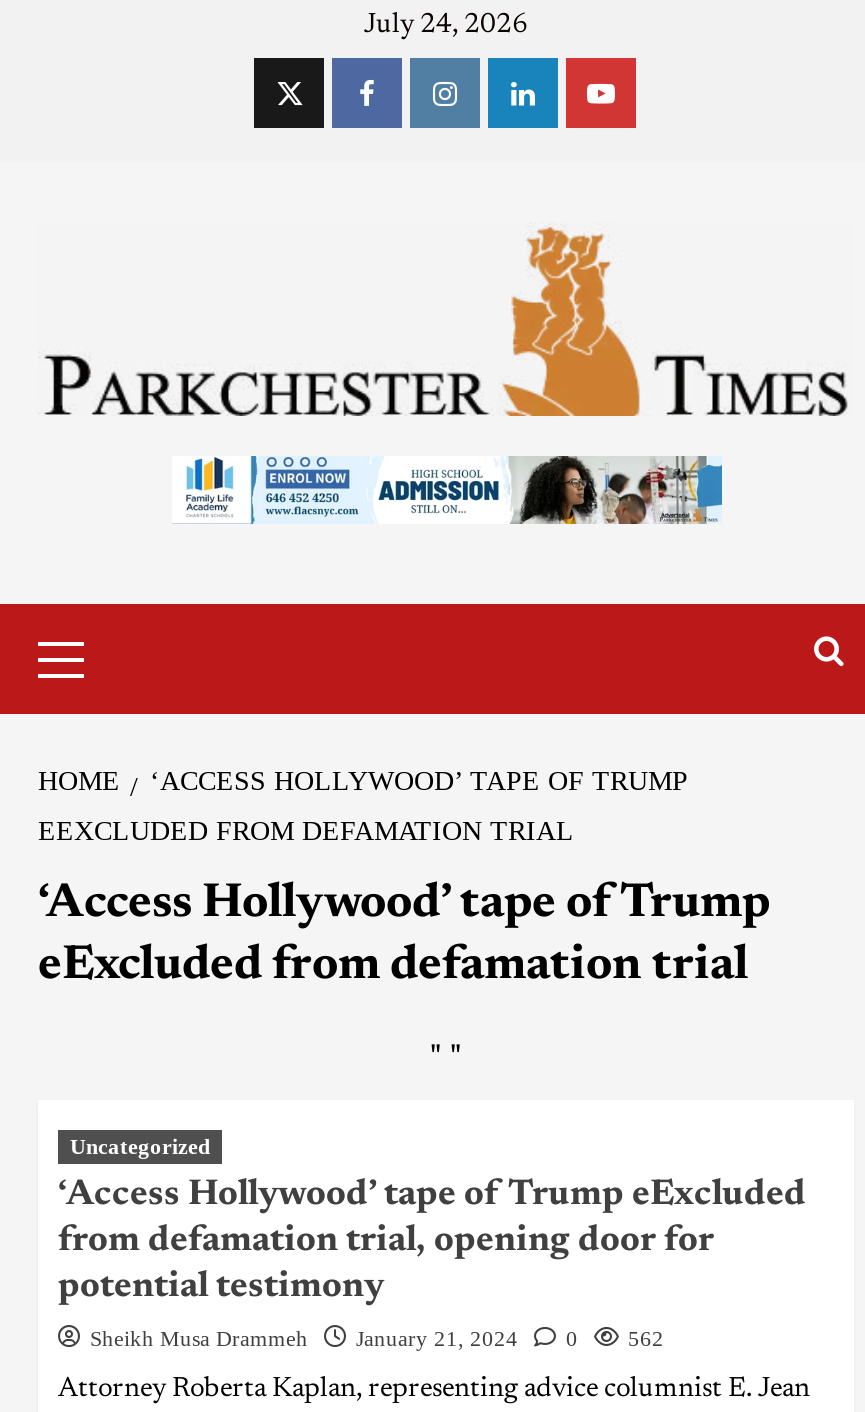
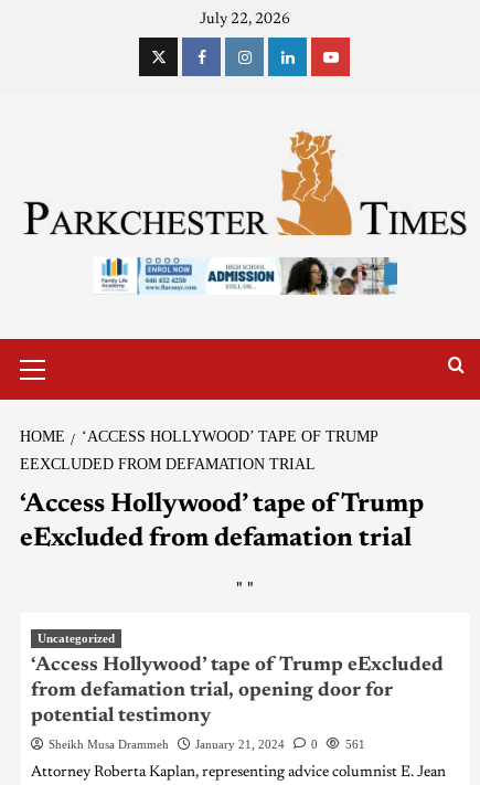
[364,12,528,40] July 24, 2026 -> [200,12,290,28] July 22, 2026
[628,1326,664,1350] 562 -> [345,737,365,751] 561

